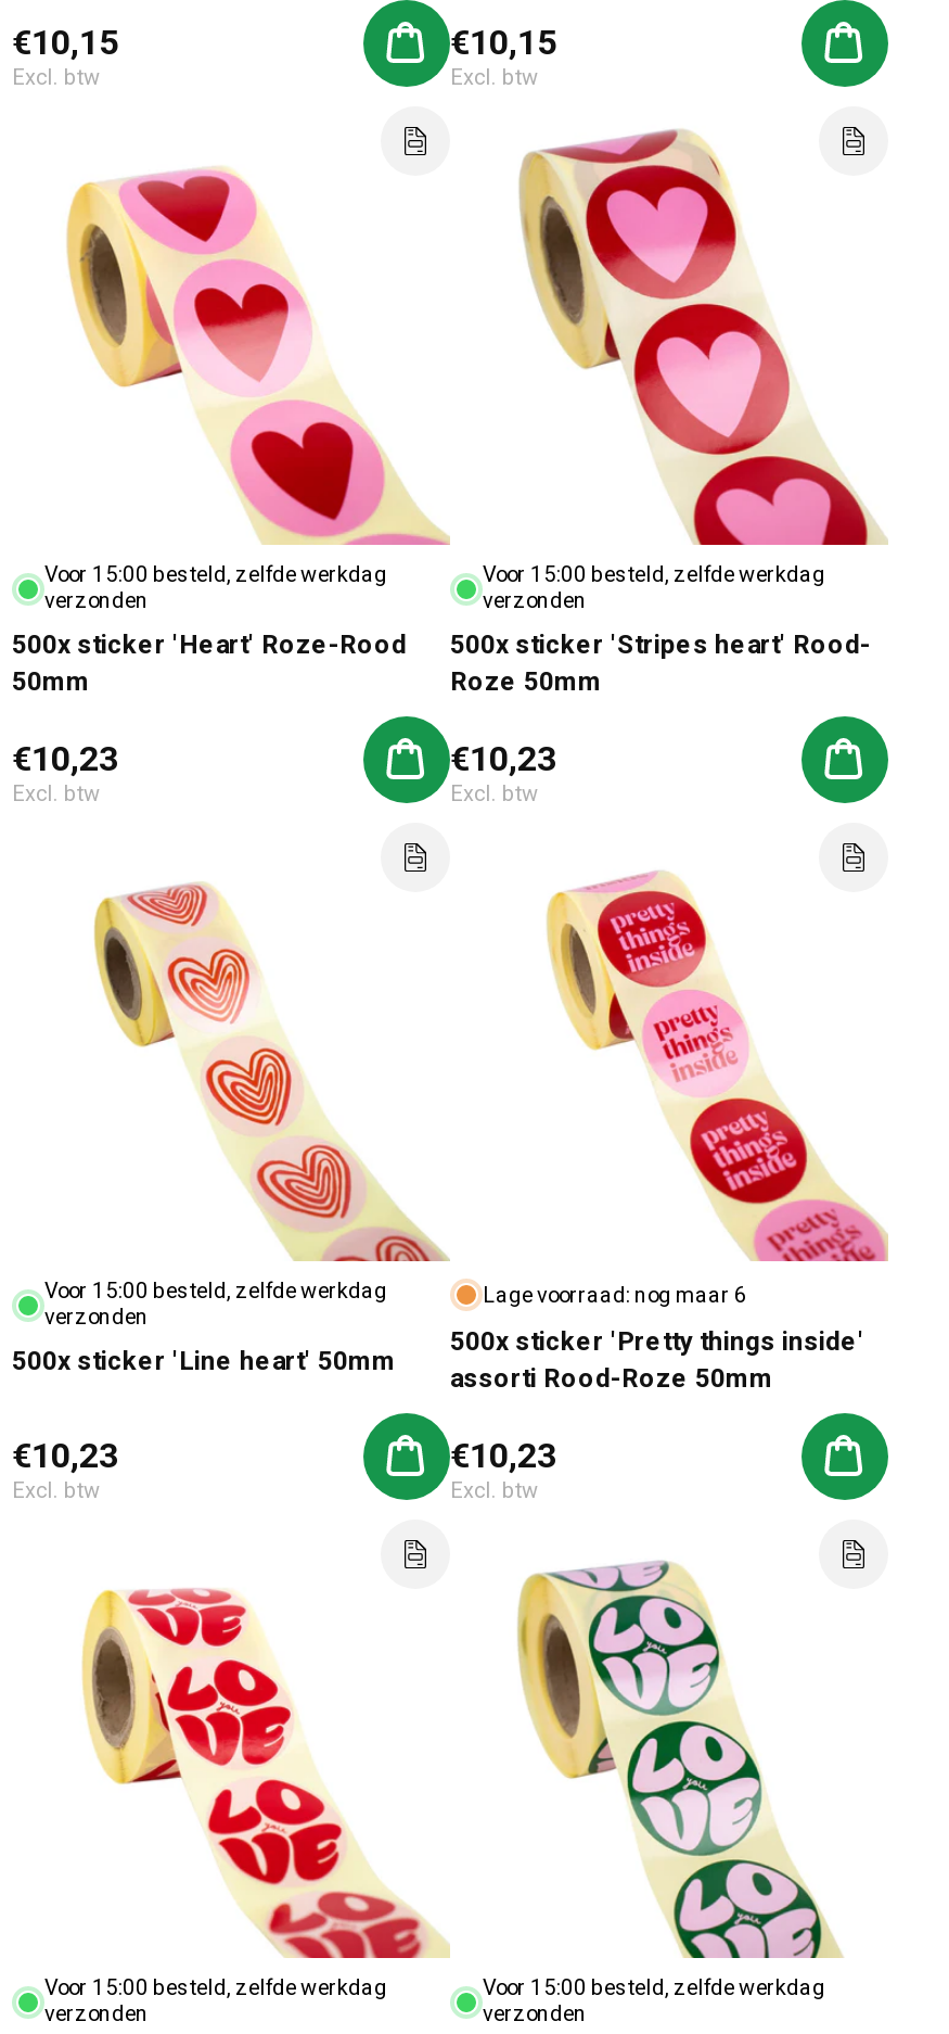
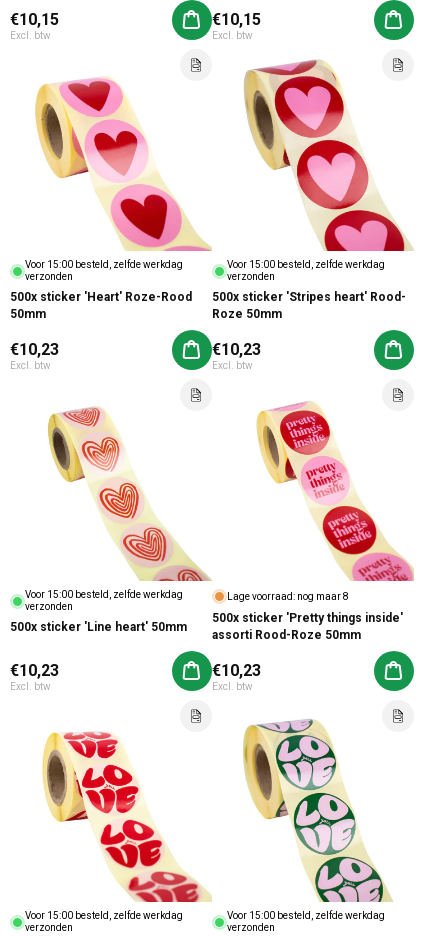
[483,1282,747,1306] Lage voorraad: nog maar 6 -> [227,590,349,601] Lage voorraad: nog maar 8

